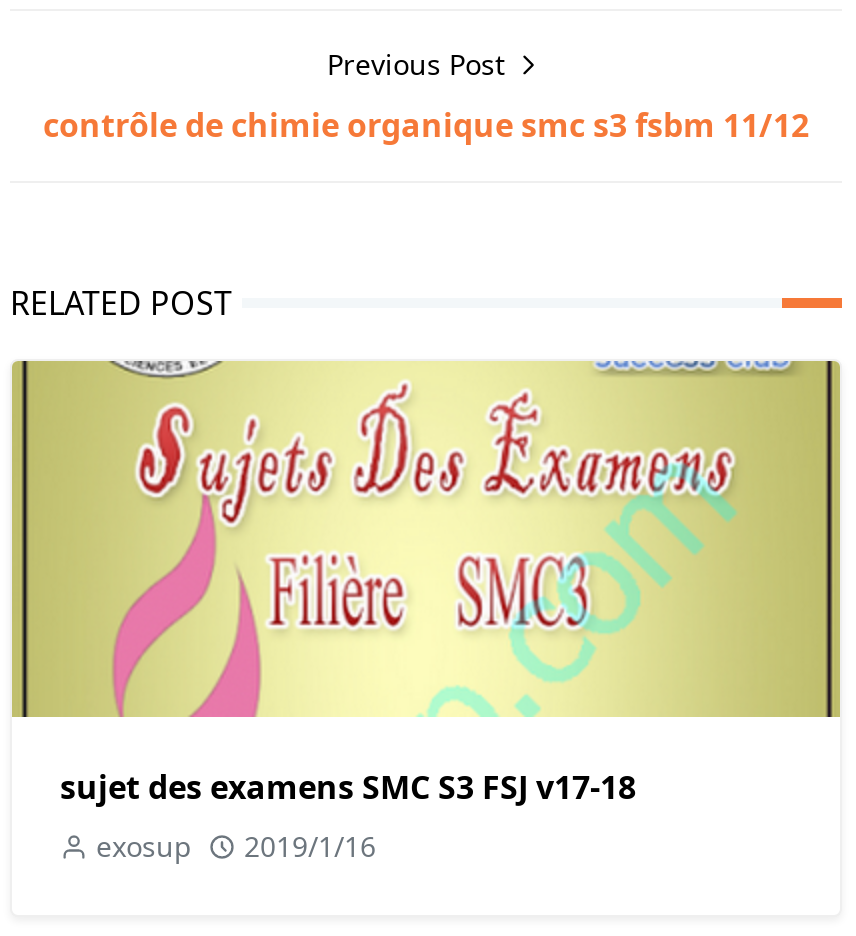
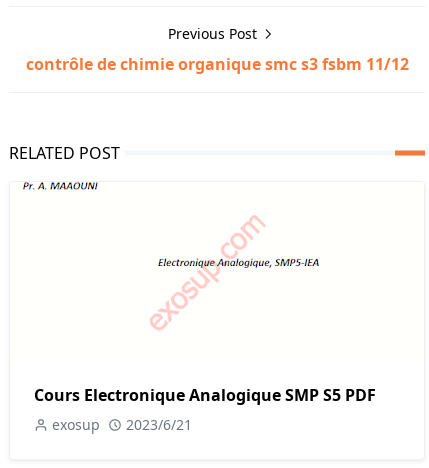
[10,359,842,719] [image] -> none
[60,766,636,810] sujet des examens SMC S3 FSJ v17-18 -> [34,384,376,406] Cours Electronique Analogique SMP S5 PDF
[96,828,376,866] exosup 2019/1/16 -> [52,415,192,434] exosup 2023/6/21

